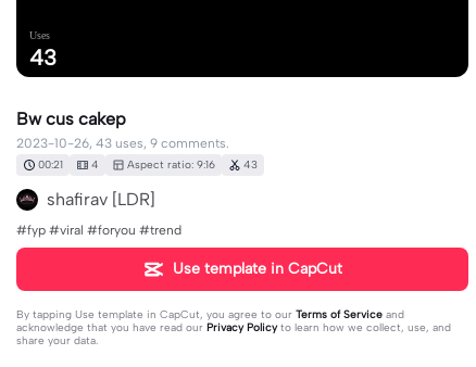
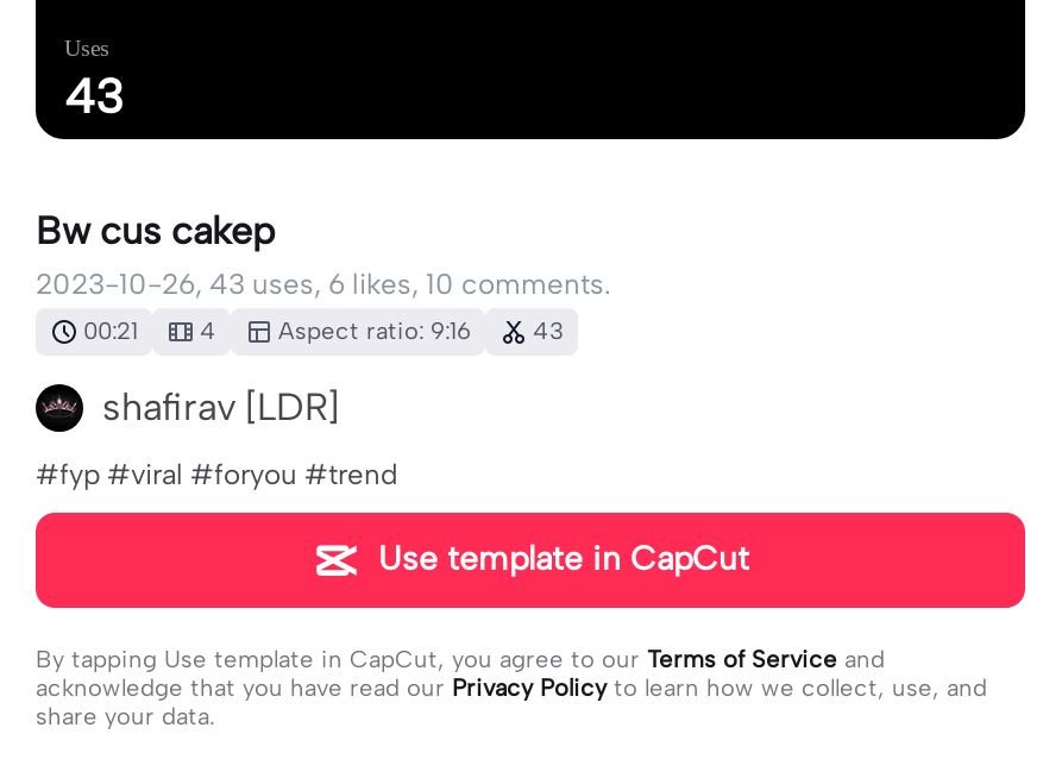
[16,136,229,151] 2023-10-26, 43 uses, 9 comments. -> [36,268,611,301] 2023-10-26, 43 uses, 6 likes, 10 comments.

